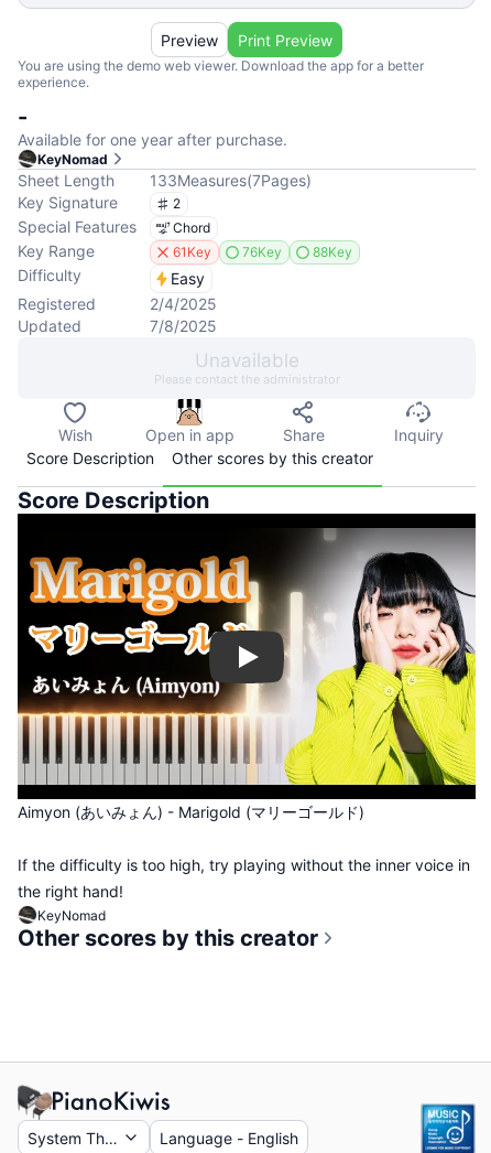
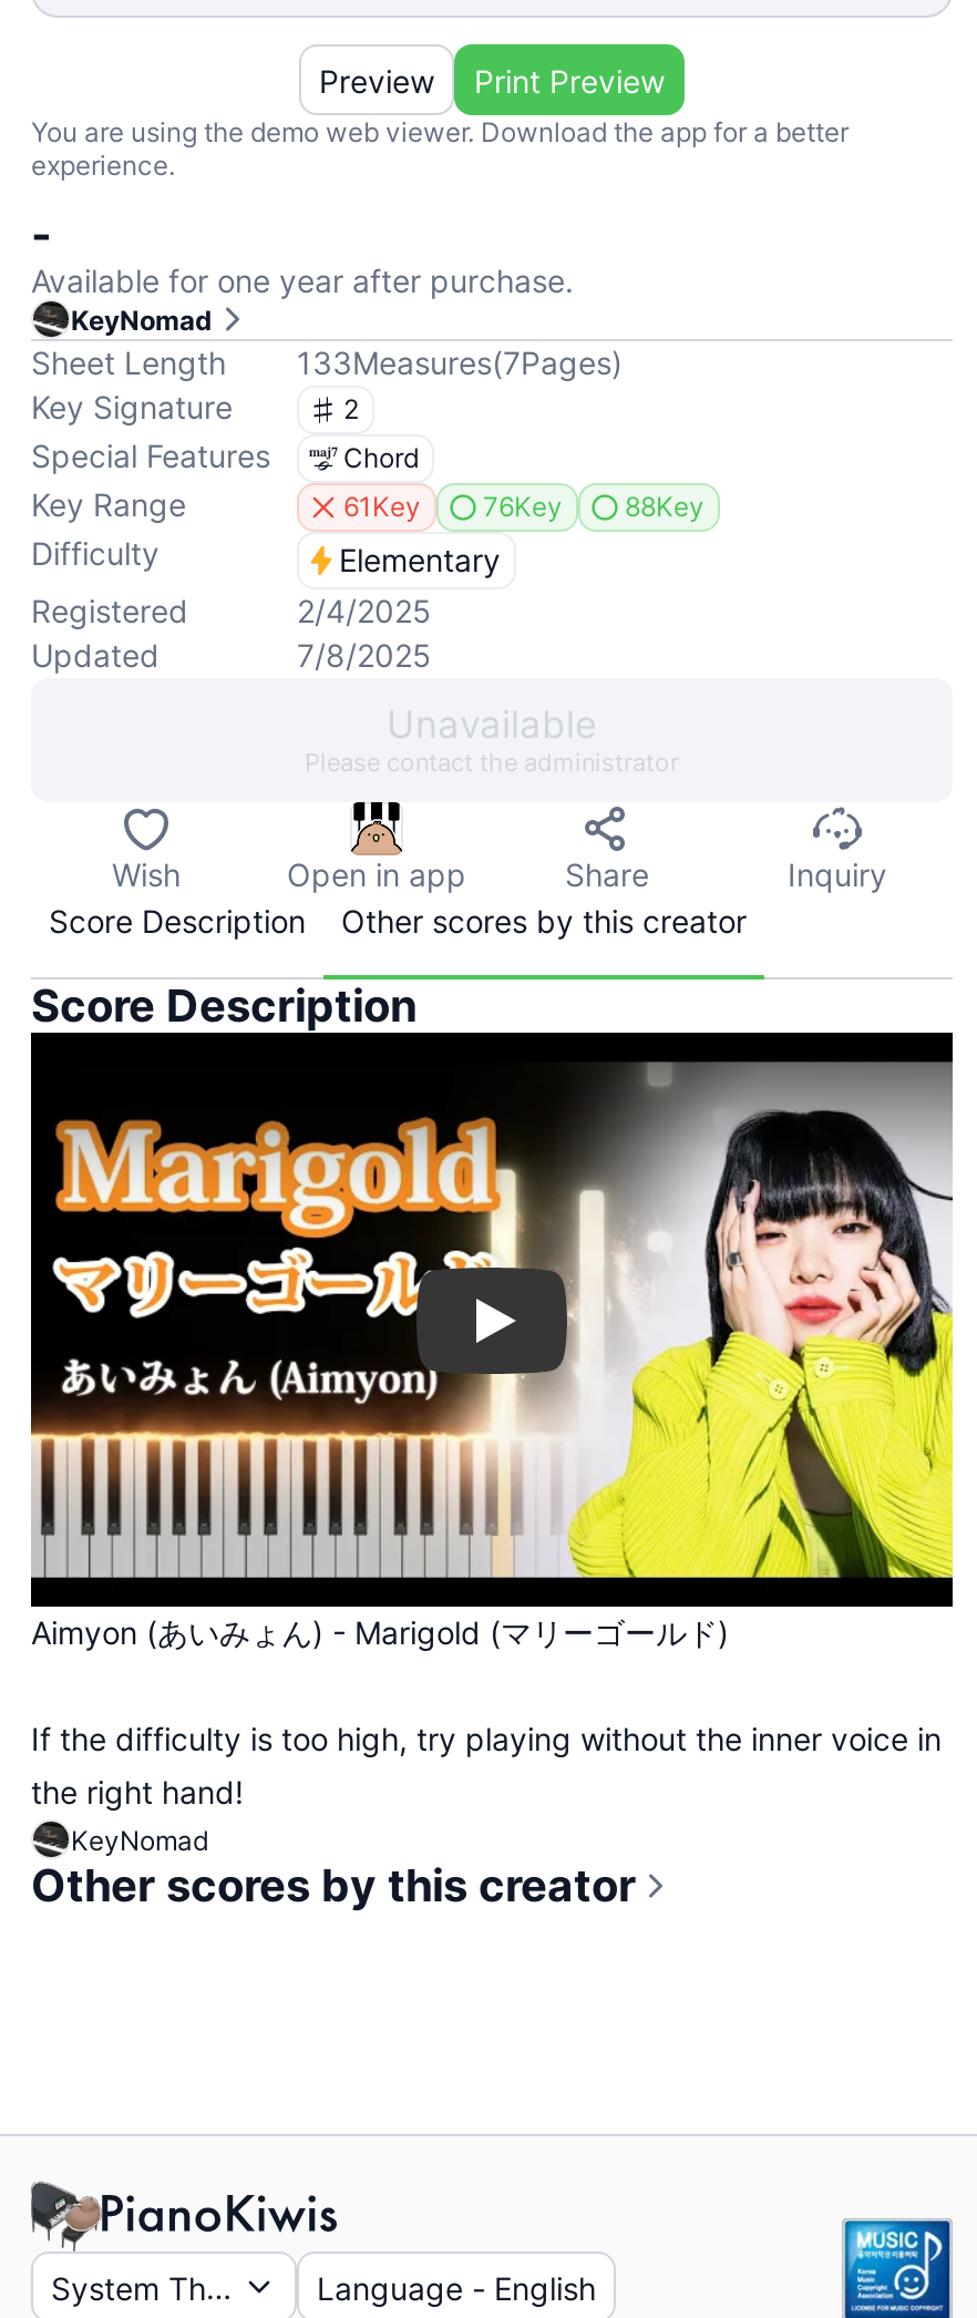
[171,269,205,288] Easy -> [339,541,501,578] Elementary

